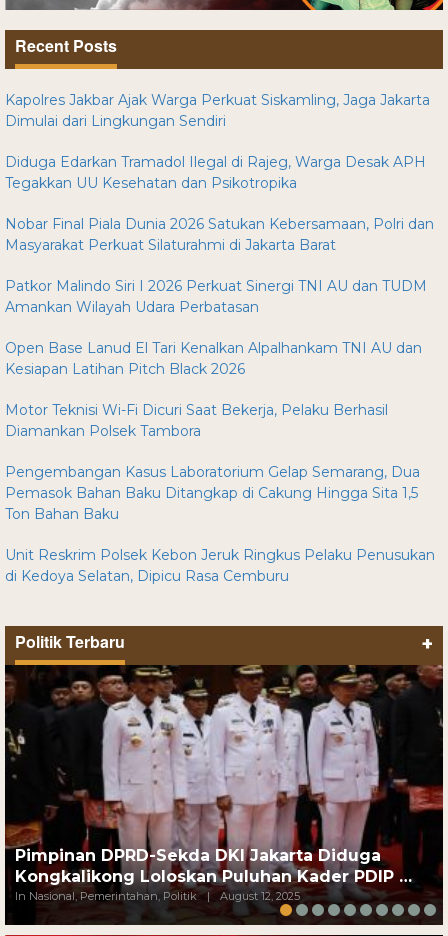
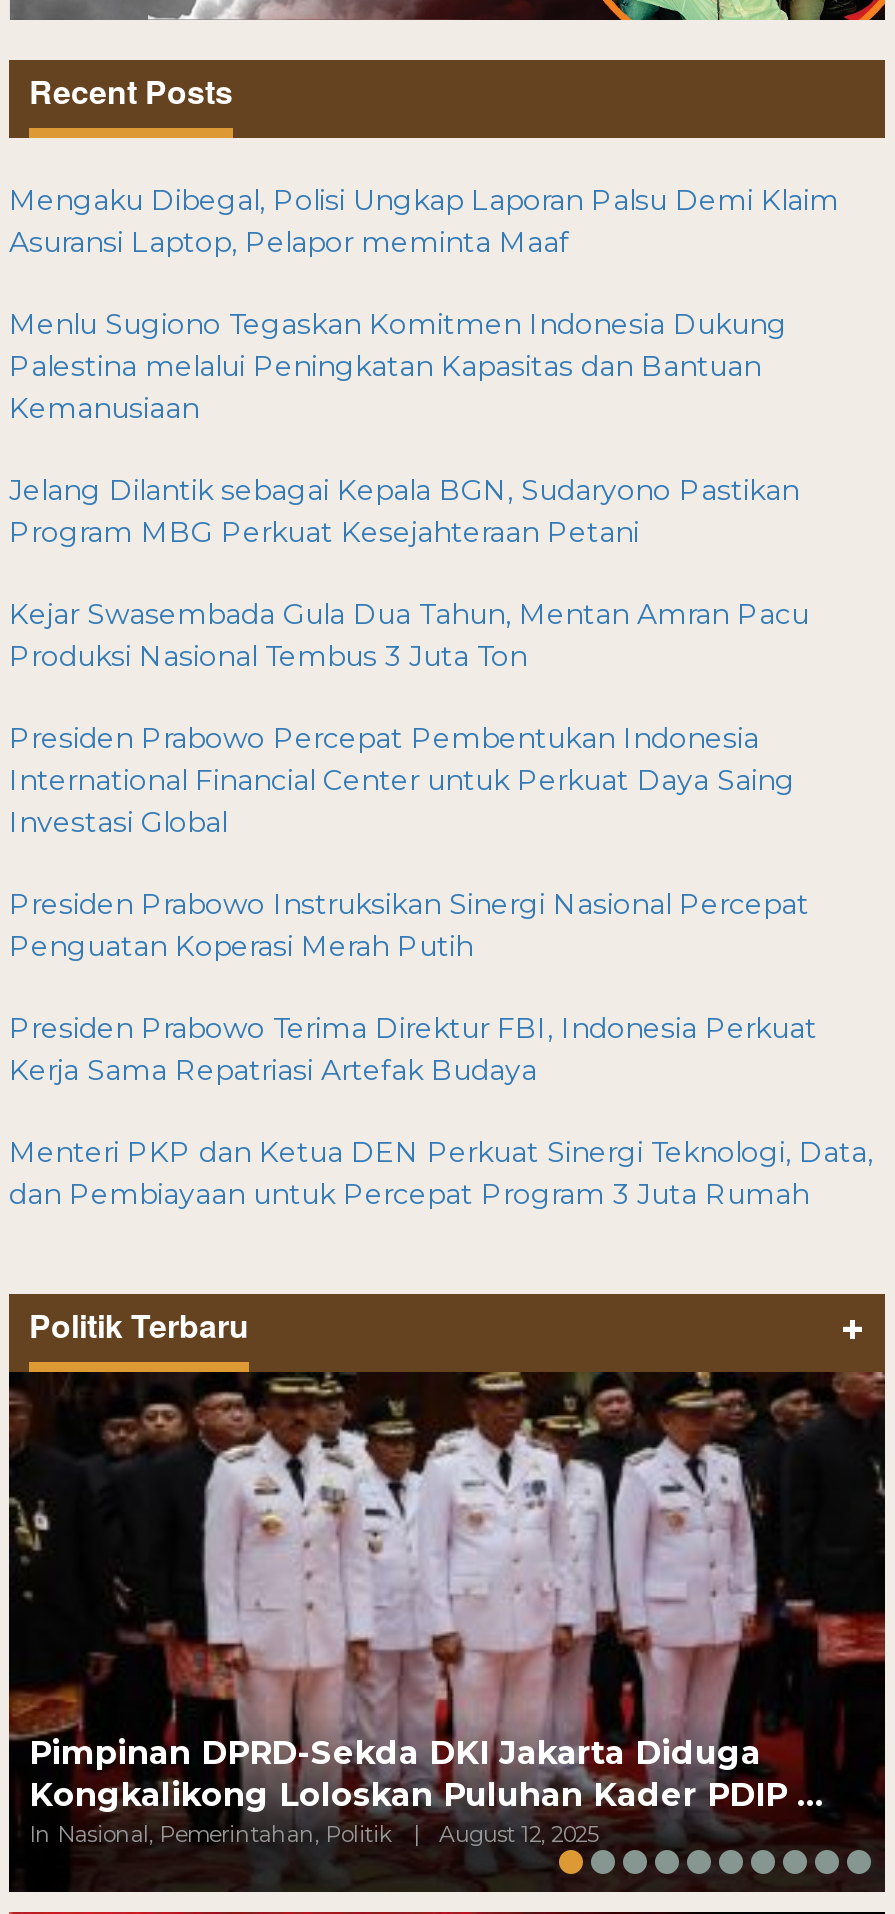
[5,91,430,130] Kapolres Jakbar Ajak Warga Perkuat Siskamling, Jaga Jakarta | Dimulai dari Lingkungan Sendiri -> [9,182,839,260] Mengaku Dibegal, Polisi Ungkap Laporan Palsu Demi Klaim | Asuransi Laptop, Pelapor meminta Maaf
[5,153,426,192] Diduga Edarkan Tramadol Ilegal di Rajeg, Warga Desak APH | Tegakkan UU Kesehatan dan Psikotropika -> [9,306,787,426] Menlu Sugiono Tegaskan Komitmen Indonesia Dukung | Palestina melalui Peningkatan Kapasitas dan Bantuan | Kemanusiaan
[5,215,434,254] Nobar Final Piala Dunia 2026 Satukan Kebersamaan, Polri dan | Masyarakat Perkuat Silaturahmi di Jakarta Barat -> [9,472,799,550] Jelang Dilantik sebagai Kepala BGN, Sudaryono Pastikan | Program MBG Perkuat Kesejahteraan Petani
[5,277,427,316] Patkor Malindo Siri I 2026 Perkuat Sinergi TNI AU dan TUDM | Amankan Wilayah Udara Perbatasan -> [9,596,809,674] Kejar Swasembada Gula Dua Tahun, Mentan Amran Pacu | Produksi Nasional Tembus 3 Juta Ton
[5,339,422,378] Open Base Lanud El Tari Kenalkan Alpalhankam TNI AU dan | Kesiapan Latihan Pitch Black 2026 -> [9,720,795,840] Presiden Prabowo Percepat Pembentukan Indonesia | International Financial Center untuk Perkuat Daya Saing | Investasi Global
[5,401,388,440] Motor Teknisi Wi-Fi Dicuri Saat Bekerja, Pelaku Berhasil | Diamankan Polsek Tambora -> [9,886,809,964] Presiden Prabowo Instruksikan Sinergi Nasional Percepat | Penguatan Koperasi Merah Putih
[5,463,420,523] Pengembangan Kasus Laboratorium Gelap Semarang, Dua | Pemasok Bahan Baku Ditangkap di Cakung Hingga Sita 1,5 | Ton Bahan Baku -> [9,1010,817,1088] Presiden Prabowo Terima Direktur FBI, Indonesia Perkuat | Kerja Sama Repatriasi Artefak Budaya
[5,546,435,585] Unit Reskrim Polsek Kebon Jeruk Ringkus Pelaku Penusukan | di Kedoya Selatan, Dipicu Rasa Cemburu -> [9,1134,873,1212] Menteri PKP dan Ketua DEN Perkuat Sinergi Teknologi, Data, | dan Pembiayaan untuk Percepat Program 3 Juta Rumah

